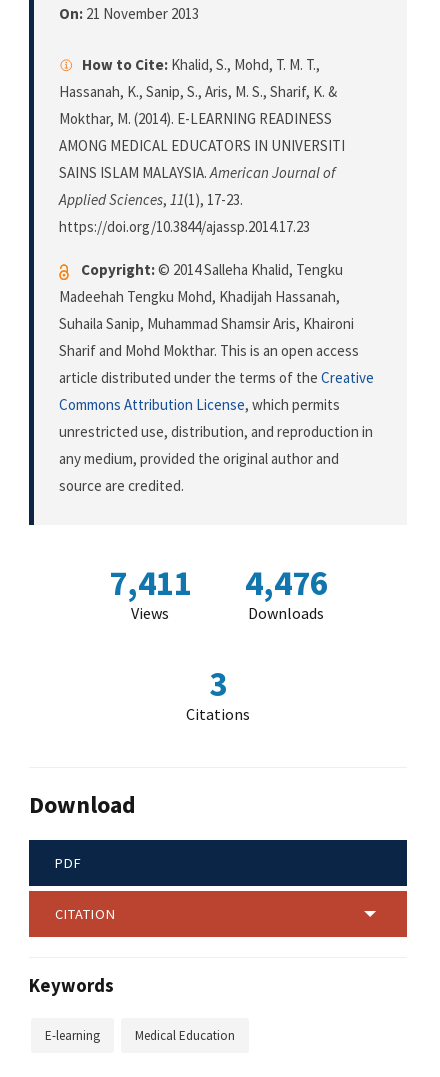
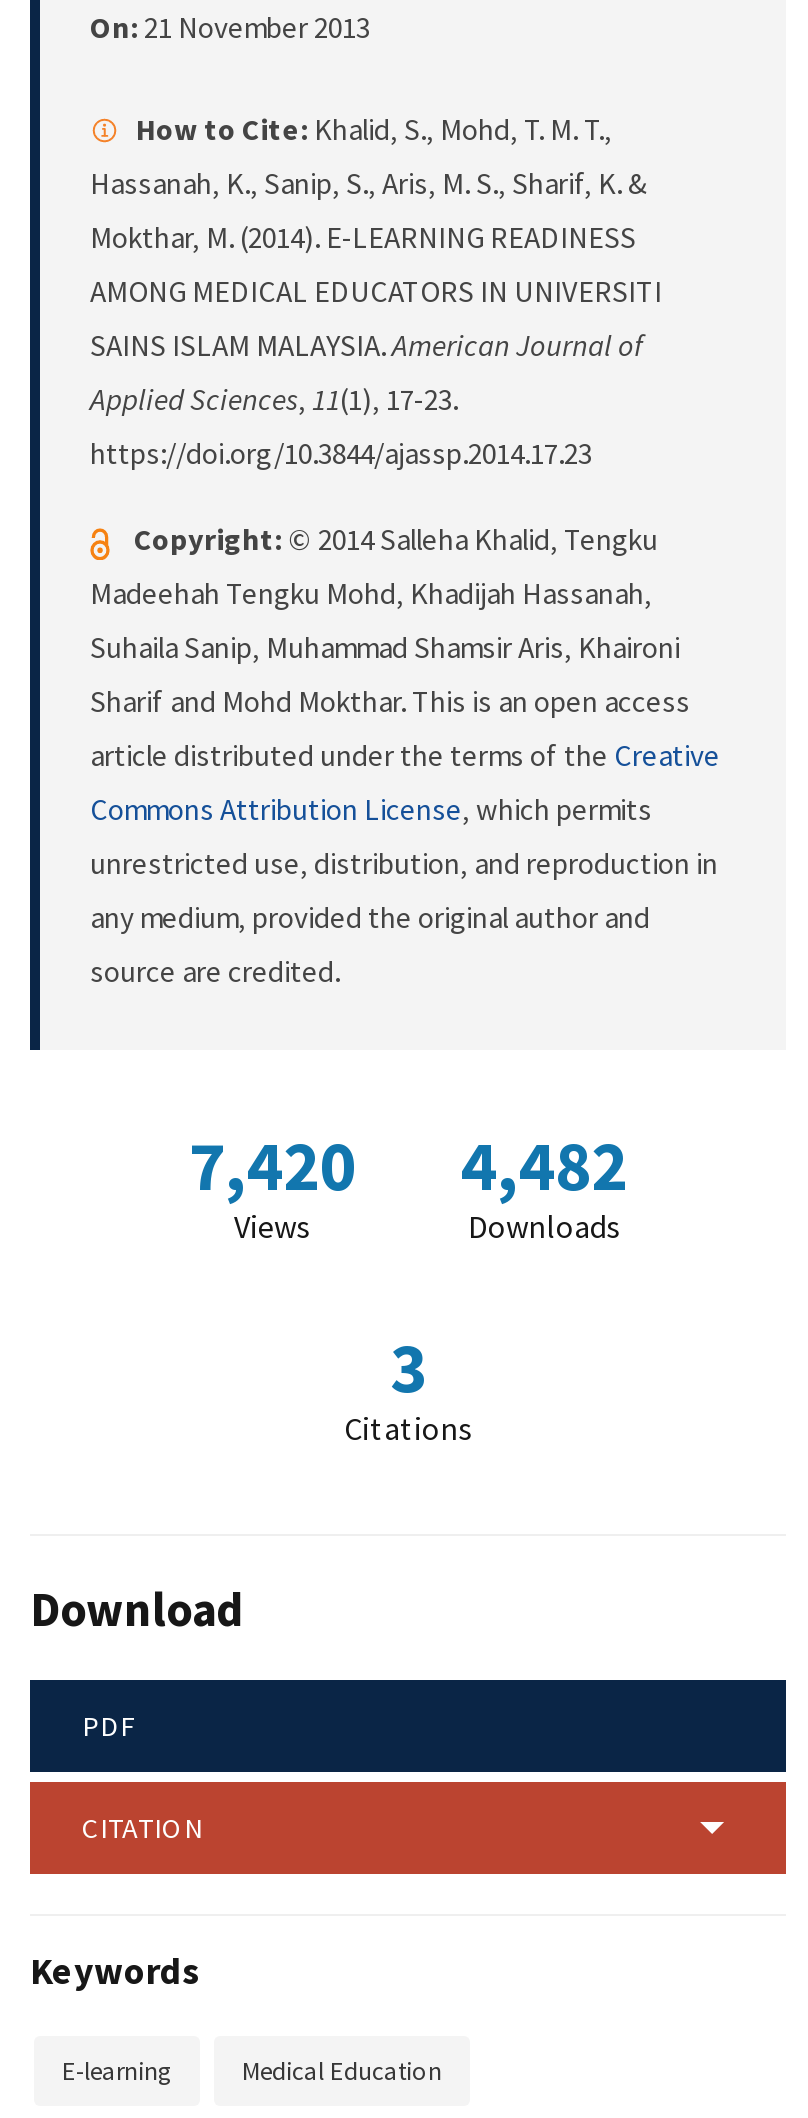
[108,561,191,605] 7,411 -> [189,1123,355,1211] 7,420
[244,561,327,605] 4,476 -> [461,1123,627,1211] 4,482

